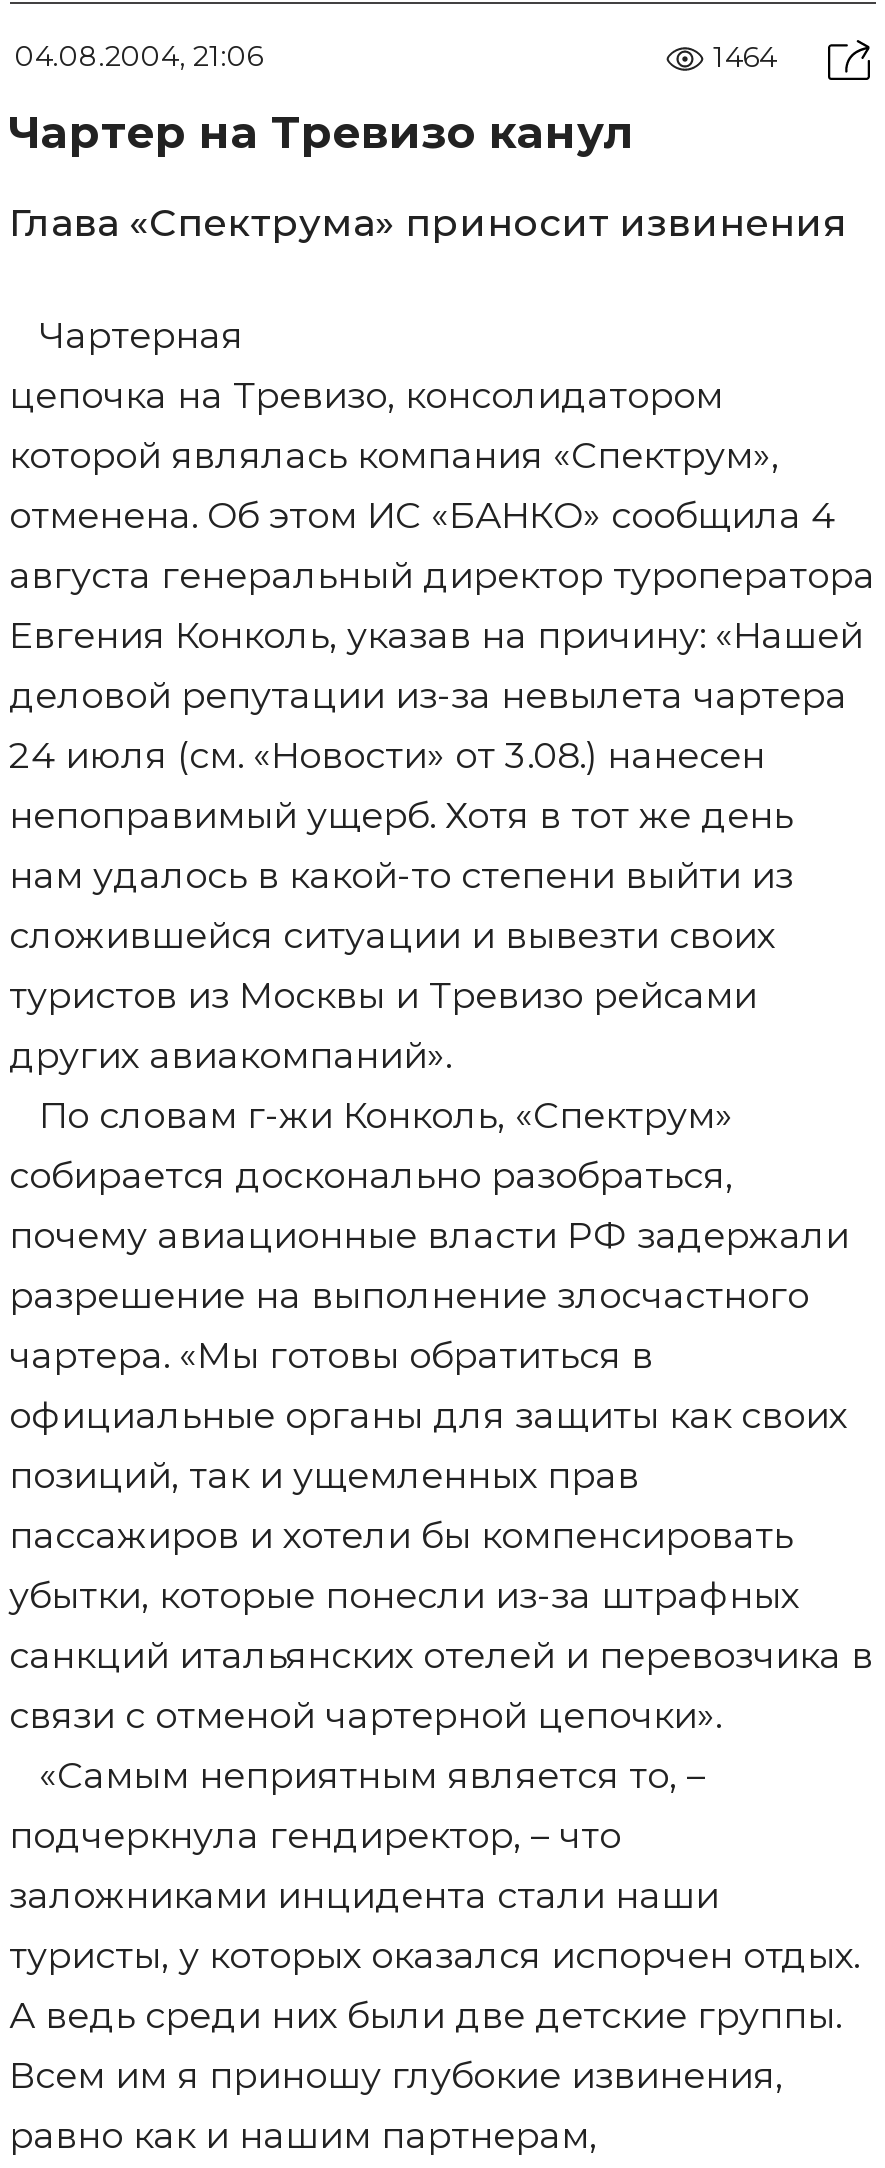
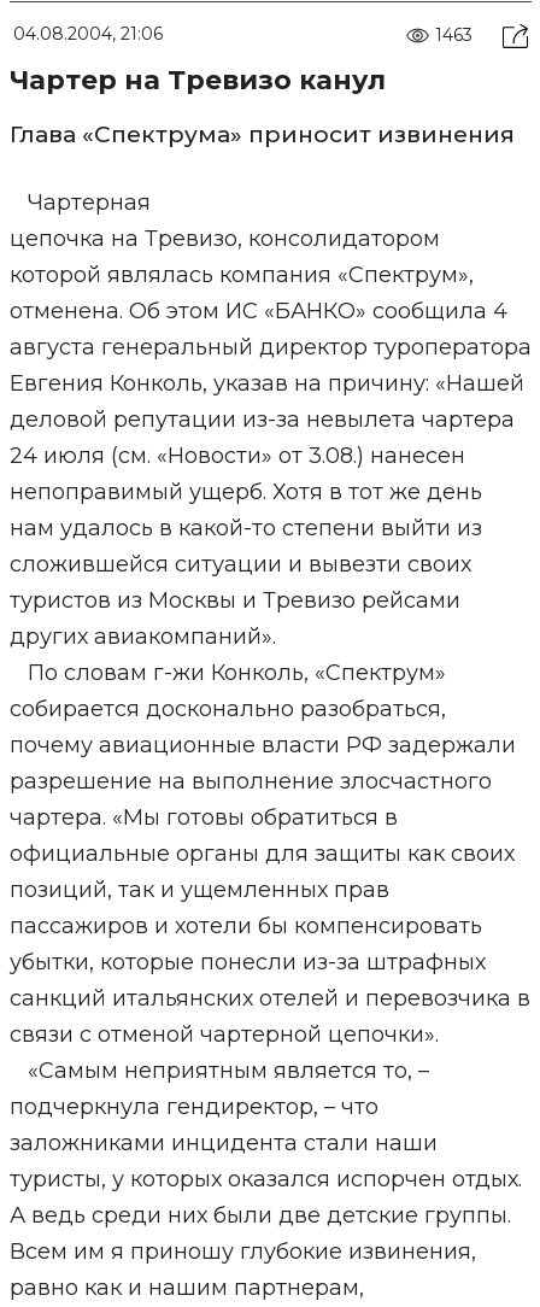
[705,39,777,75] 1464 -> [430,24,472,45] 1463

